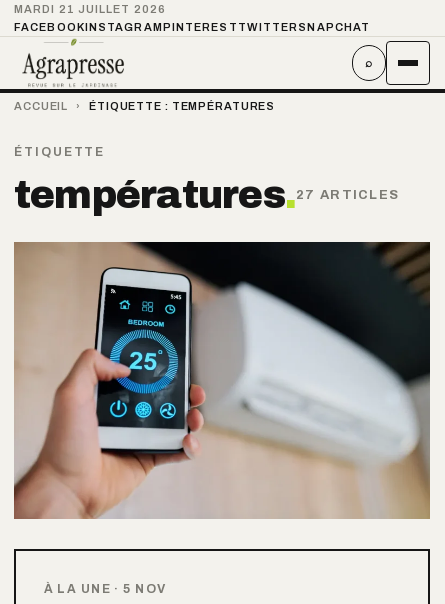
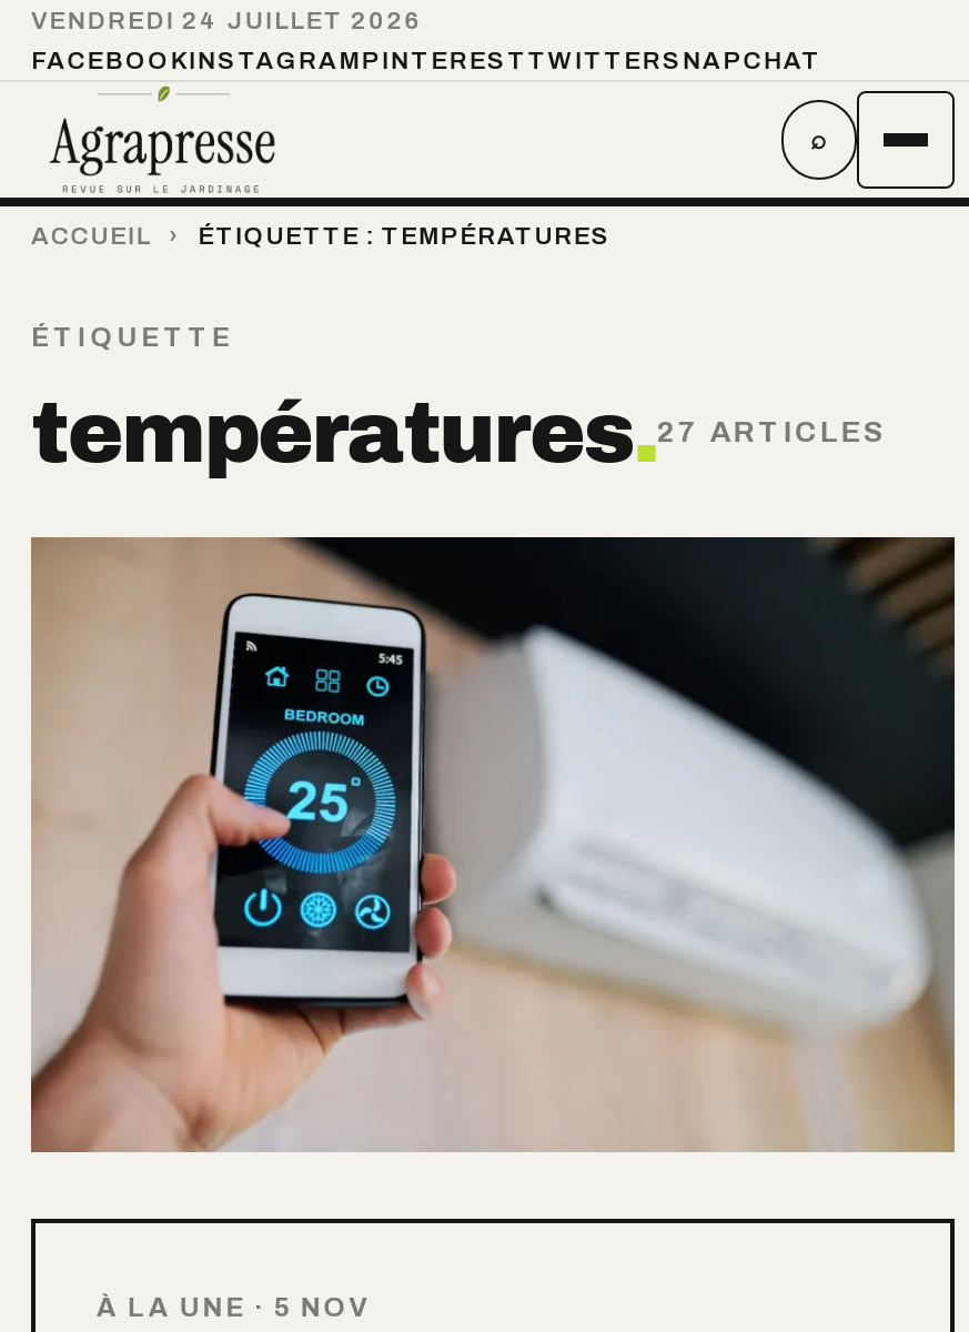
[14,3,166,15] MARDI 21 JUILLET 2026 -> [31,7,423,33] VENDREDI 24 JUILLET 2026

